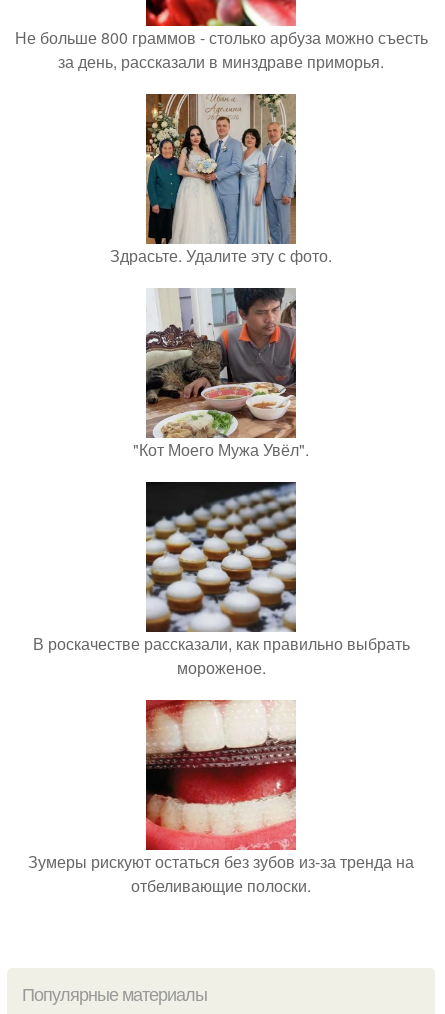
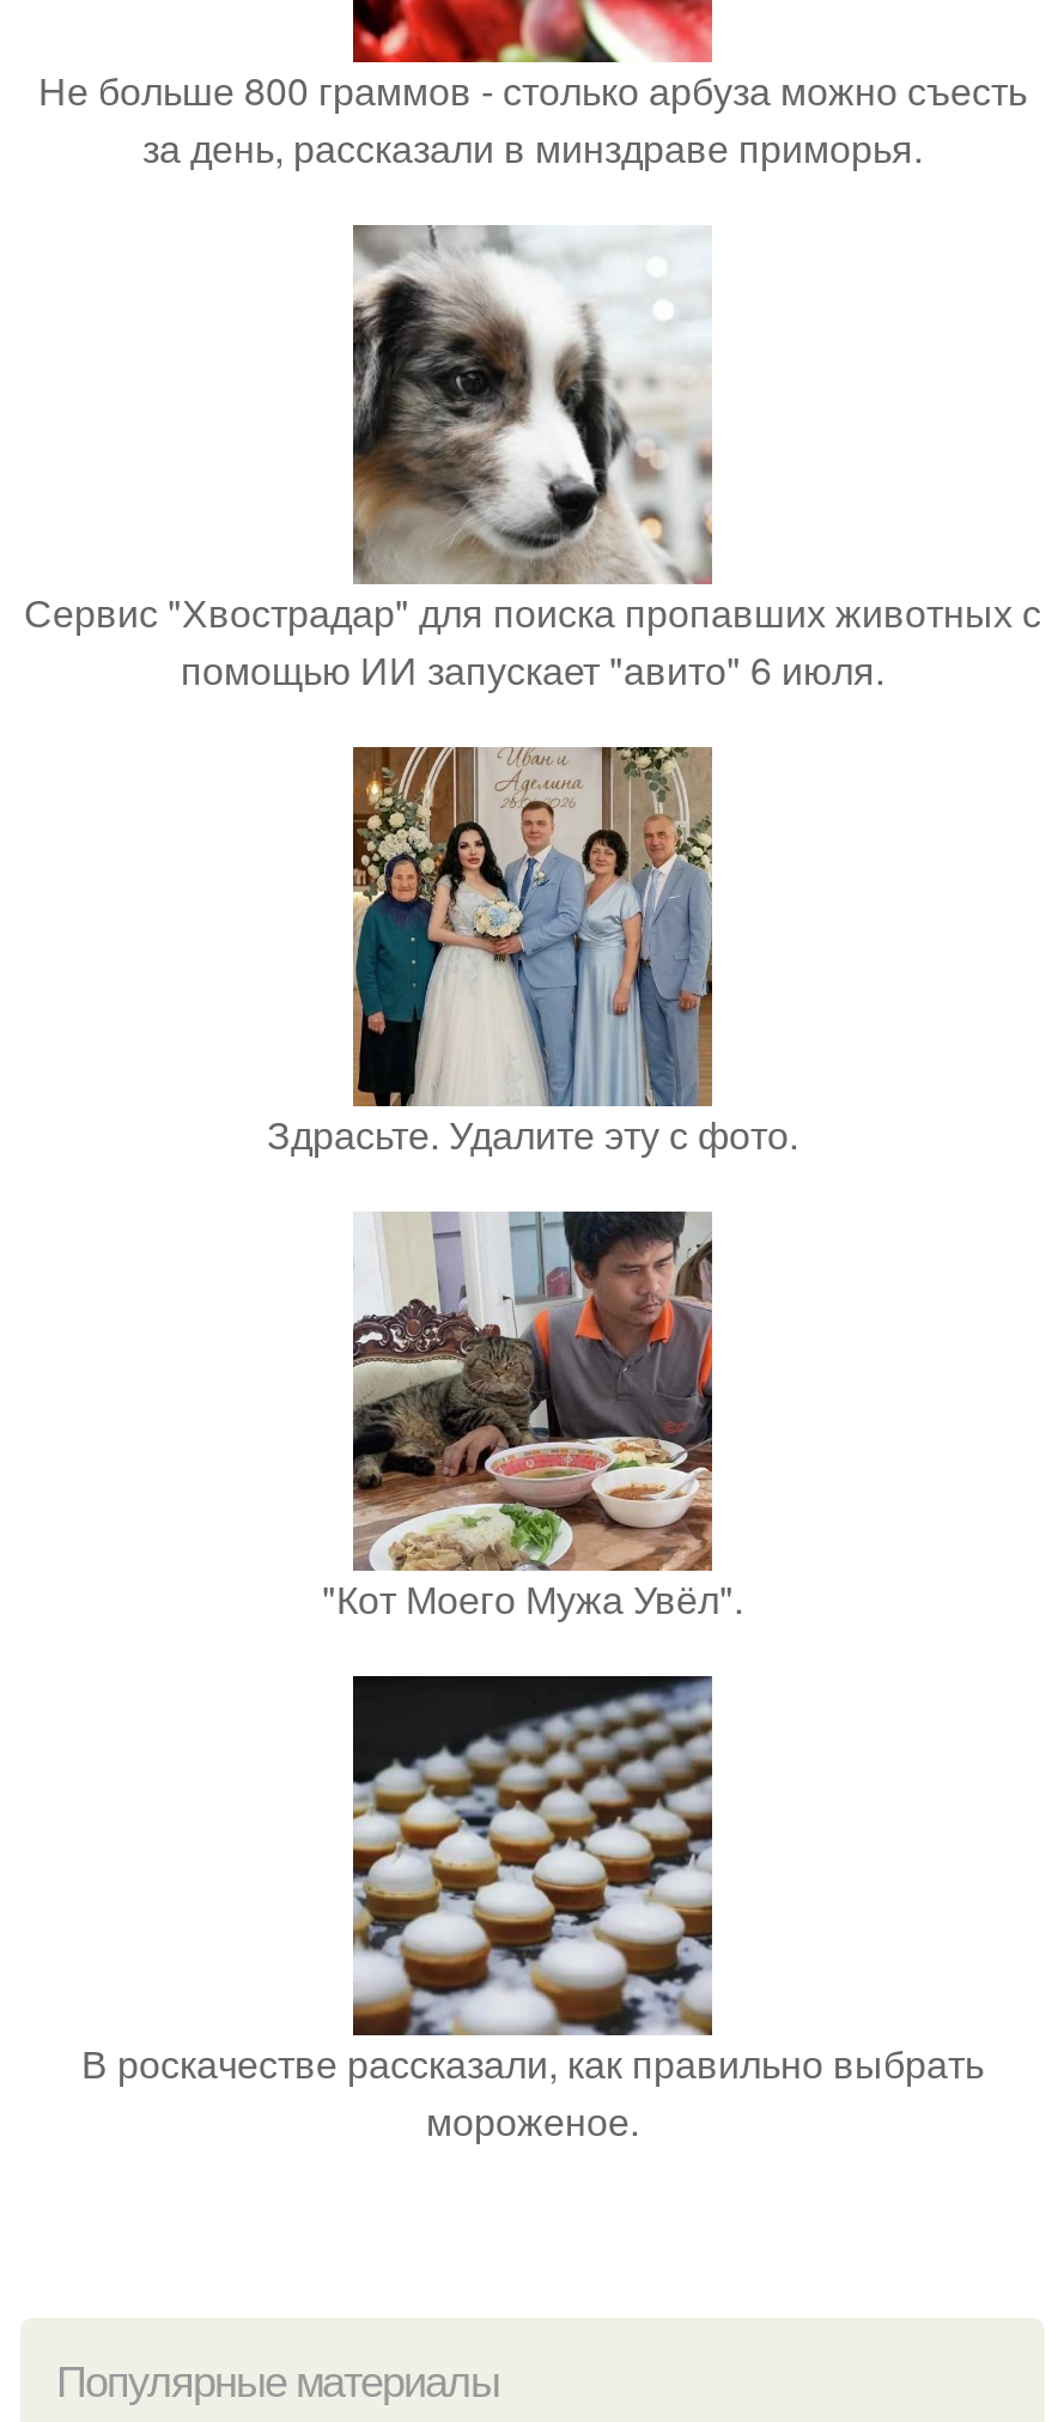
none -> [24,225,1041,697] [image] | Сервис "Хвострадар" для поиска пропавших животных с | помощью ИИ запускает "авито" 6 июля.
moved [32,92,409,679] -> [81,742,984,2148]: [image] | Здрасьте. Удалите эту с фото. | "Кот Моего Мужа Увёл". | В роскачестве рассказали, как правильно выбрать | мороженое.
[28,699,414,897] [image] | Зумеры рискуют остаться без зубов из-за тренда на | отбеливающие полоски. -> none

